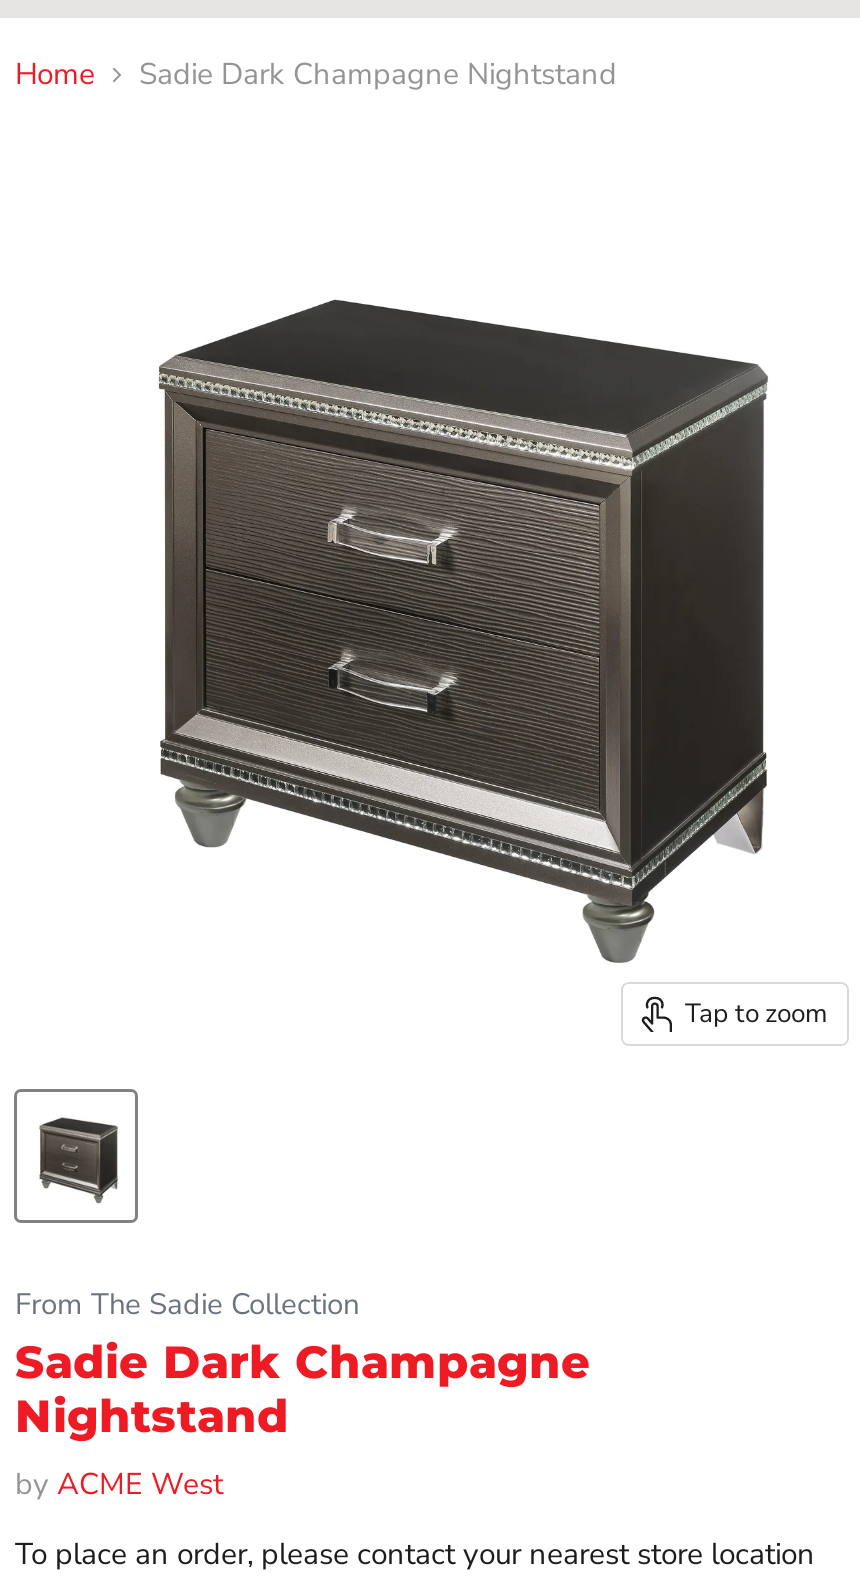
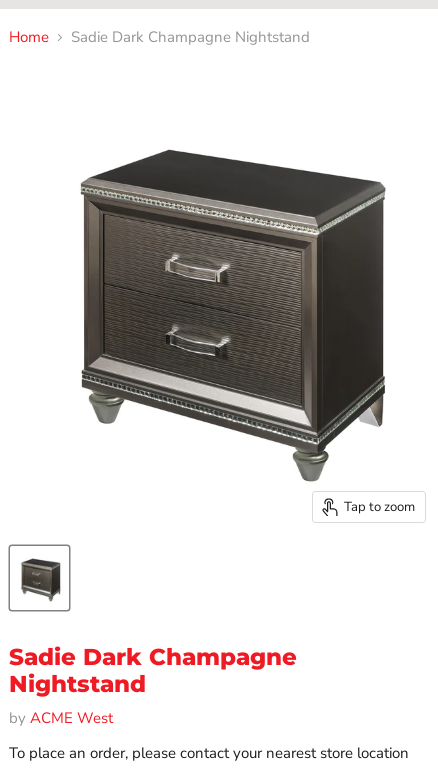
[15,1284,359,1324] From The Sadie Collection -> none

